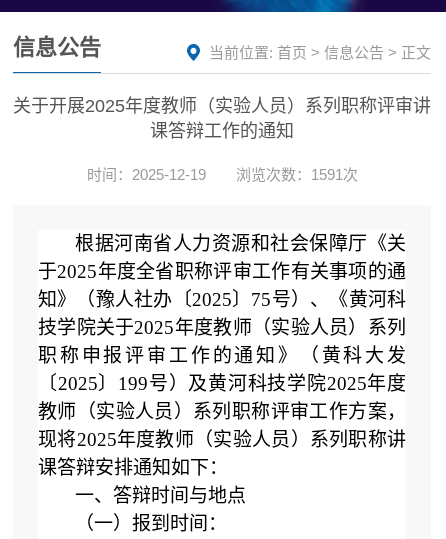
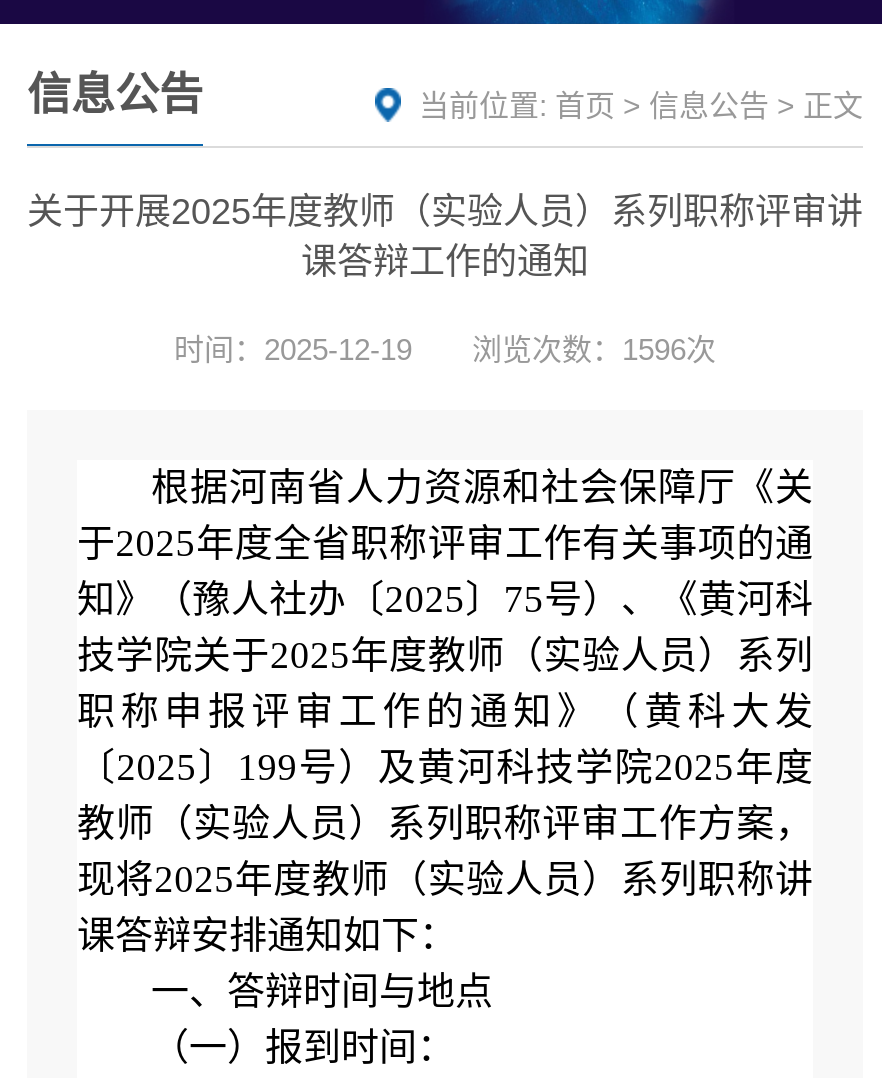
[86,166,357,183] 时间：2025-12-19 浏览次数：1591次 -> [174,332,716,366] 时间：2025-12-19 浏览次数：1596次

